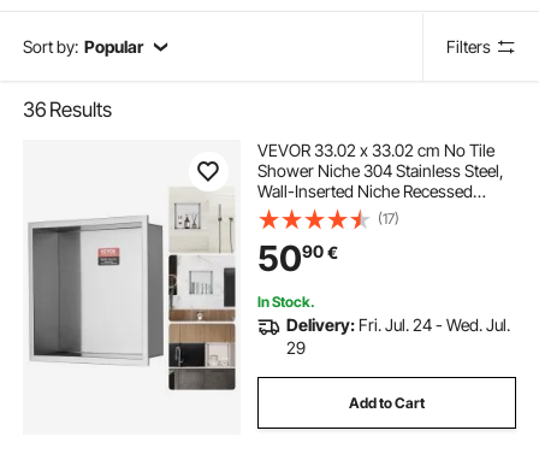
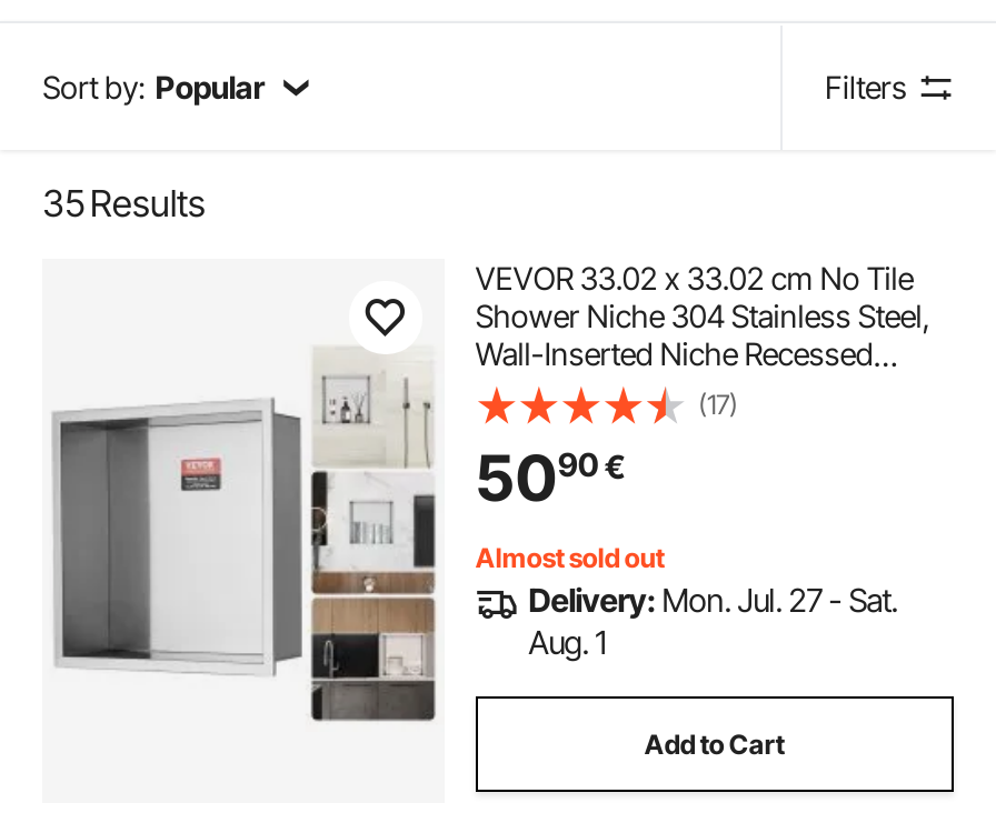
[23,98,112,122] 36 Results -> [42,181,206,226] 35 Results
[257,293,510,358] In Stock. | Delivery: Fri. Jul. 24 - Wed. Jul. | 29 -> [475,541,898,662] Almost sold out | Delivery: Mon. Jul. 27 - Sat. | Aug. 1

